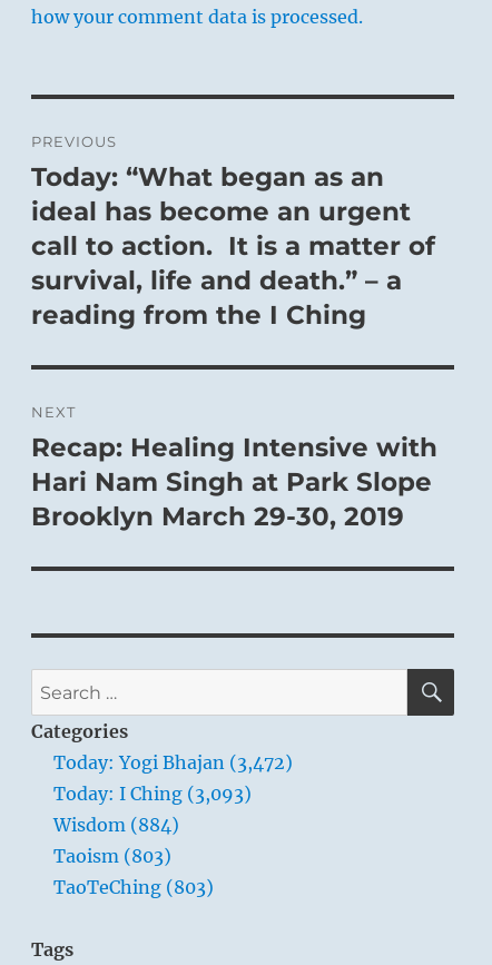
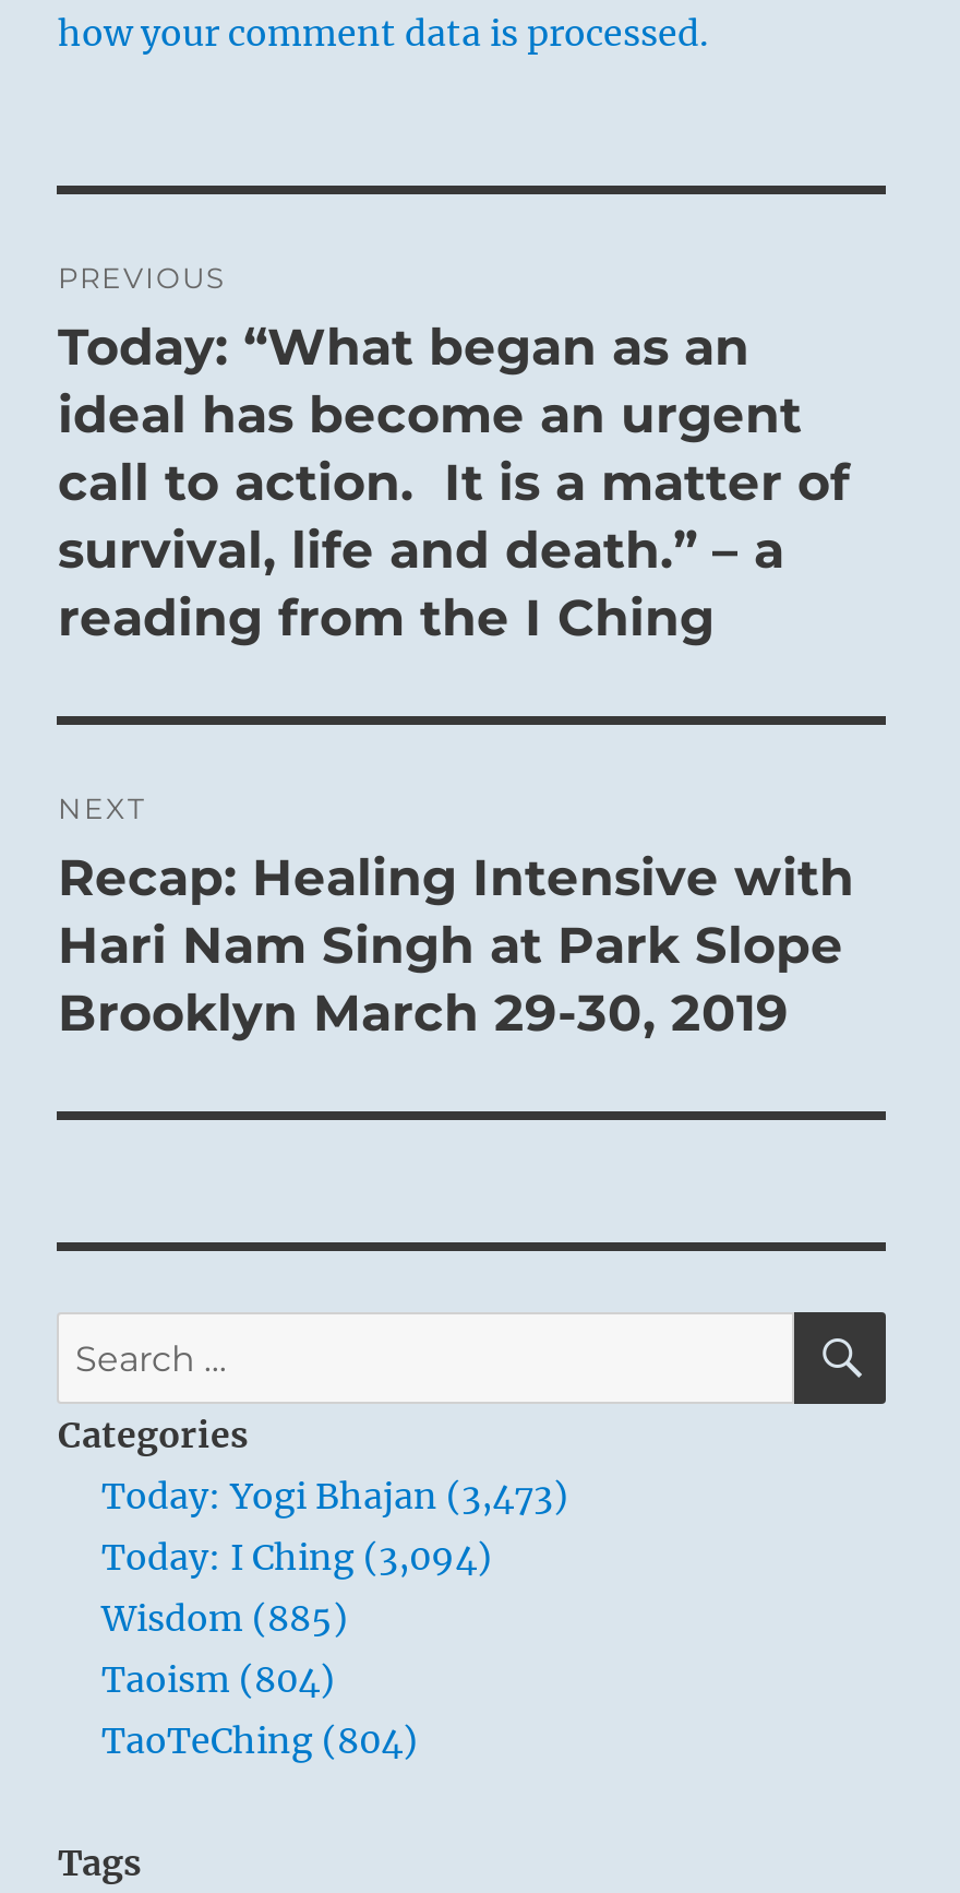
[54,751,293,773] Today: Yogi Bhajan (3,472) -> [101,1473,568,1517] Today: Yogi Bhajan (3,473)
[54,782,252,804] Today: I Ching (3,093) -> [101,1534,492,1578] Today: I Ching (3,094)
[54,813,180,835] Wisdom (884) -> [101,1595,348,1639] Wisdom (885)
[54,844,172,867] Taoism (803) -> [101,1656,335,1700] Taoism (804)
[54,876,214,898] TaoTeChing (803) -> [101,1717,418,1761] TaoTeChing (804)

